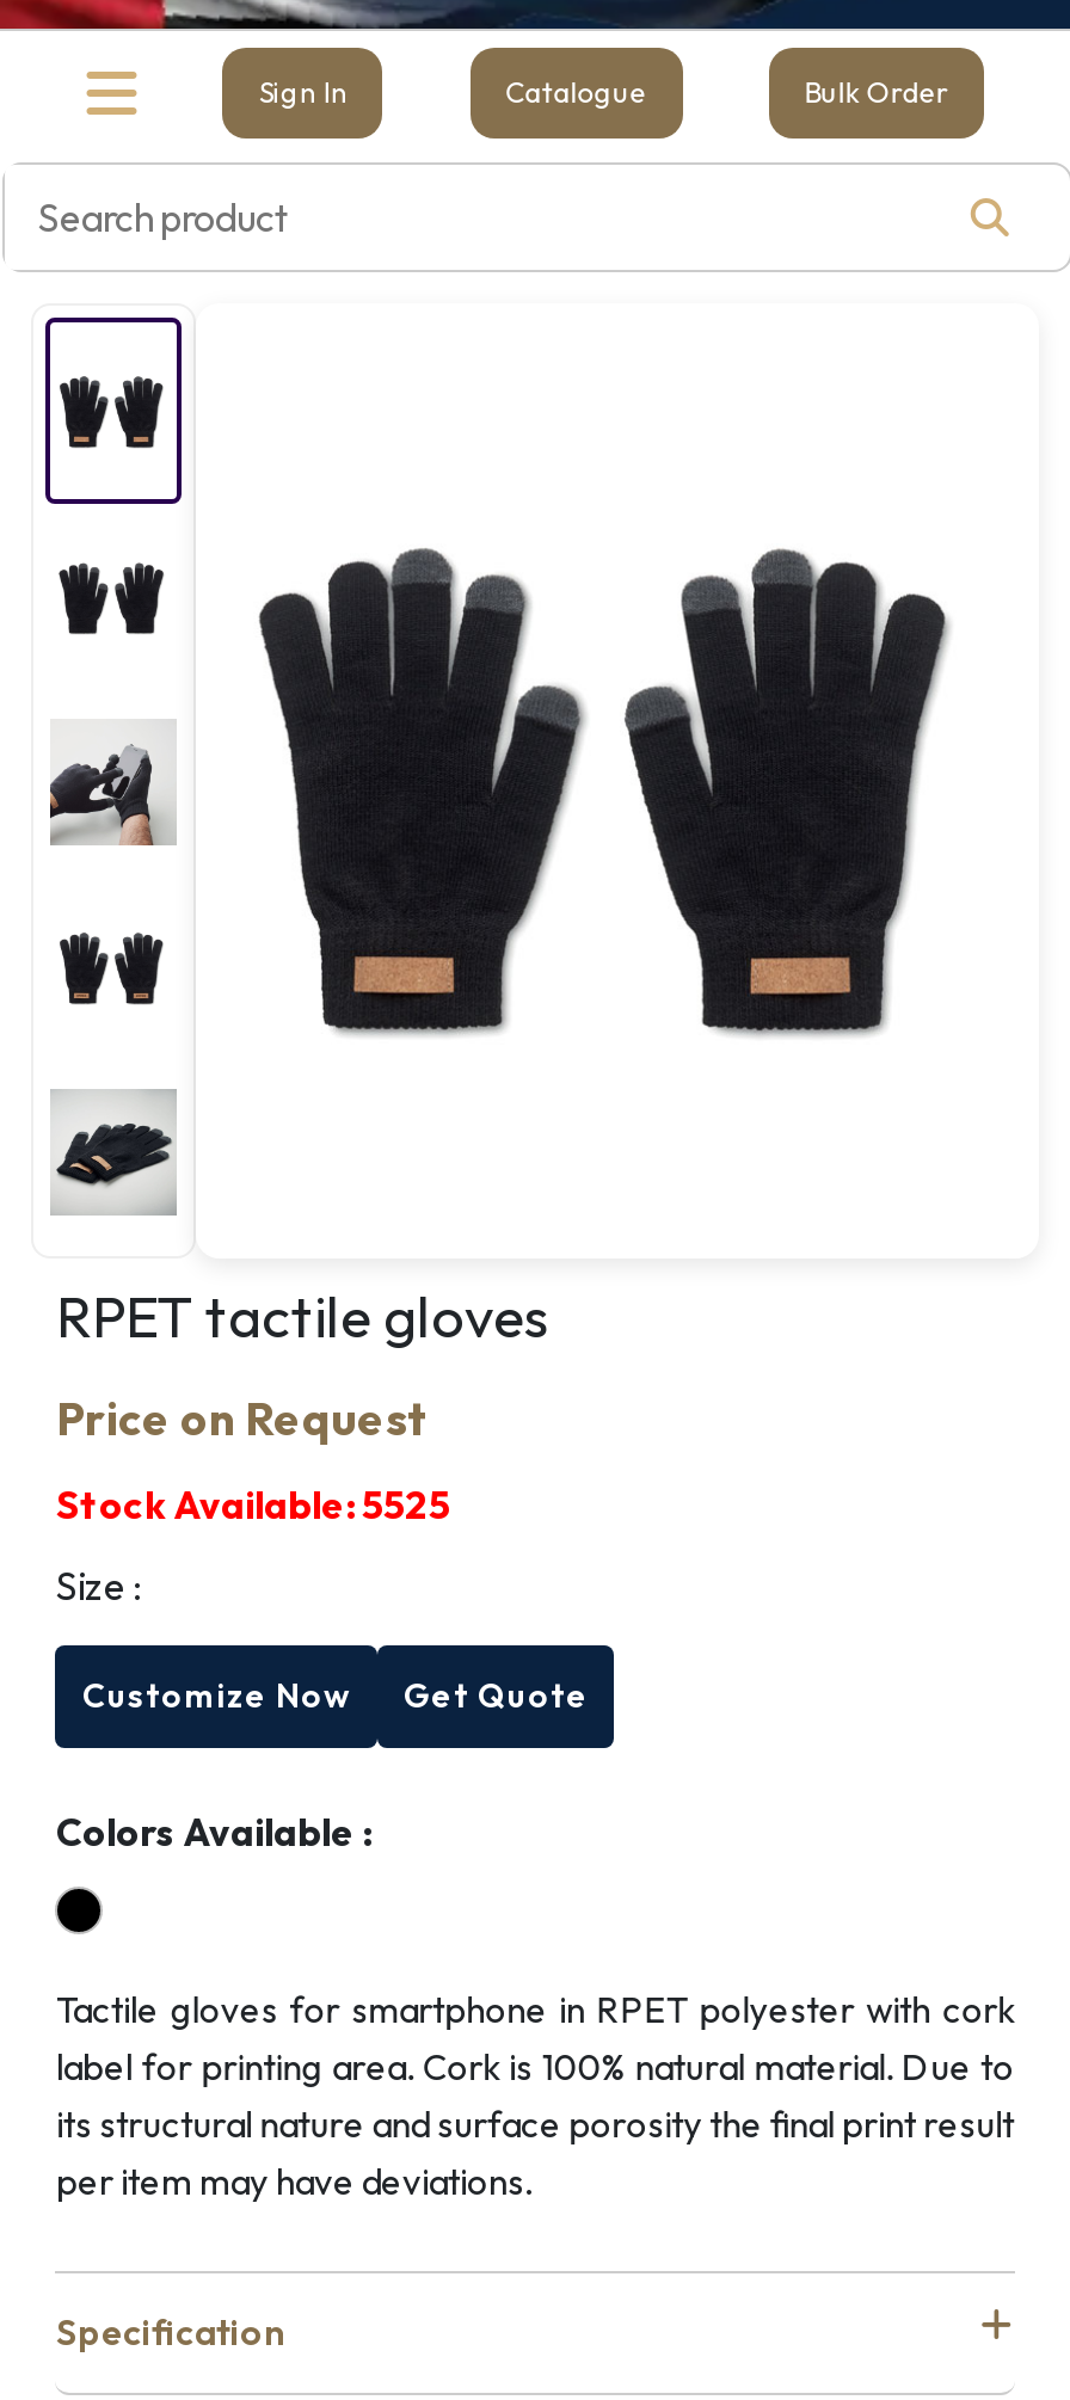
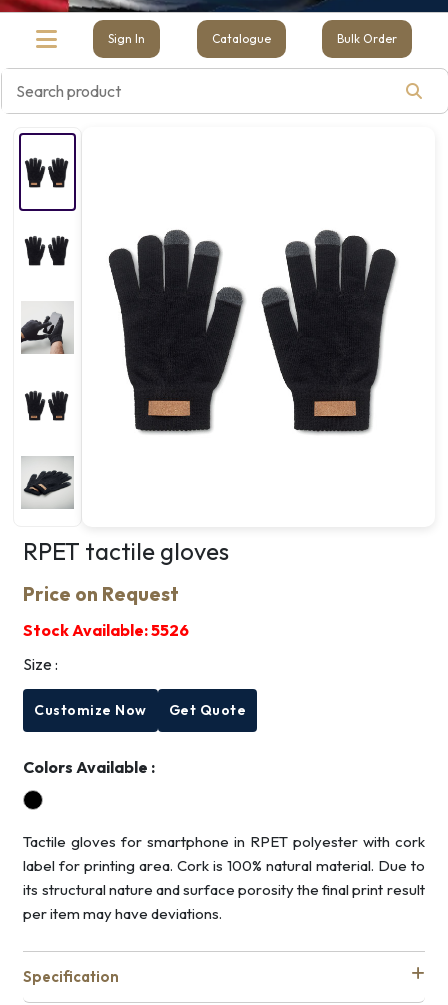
[56,1482,450,1529] Stock Available: 5525 -> [23,620,189,640] Stock Available: 5526

